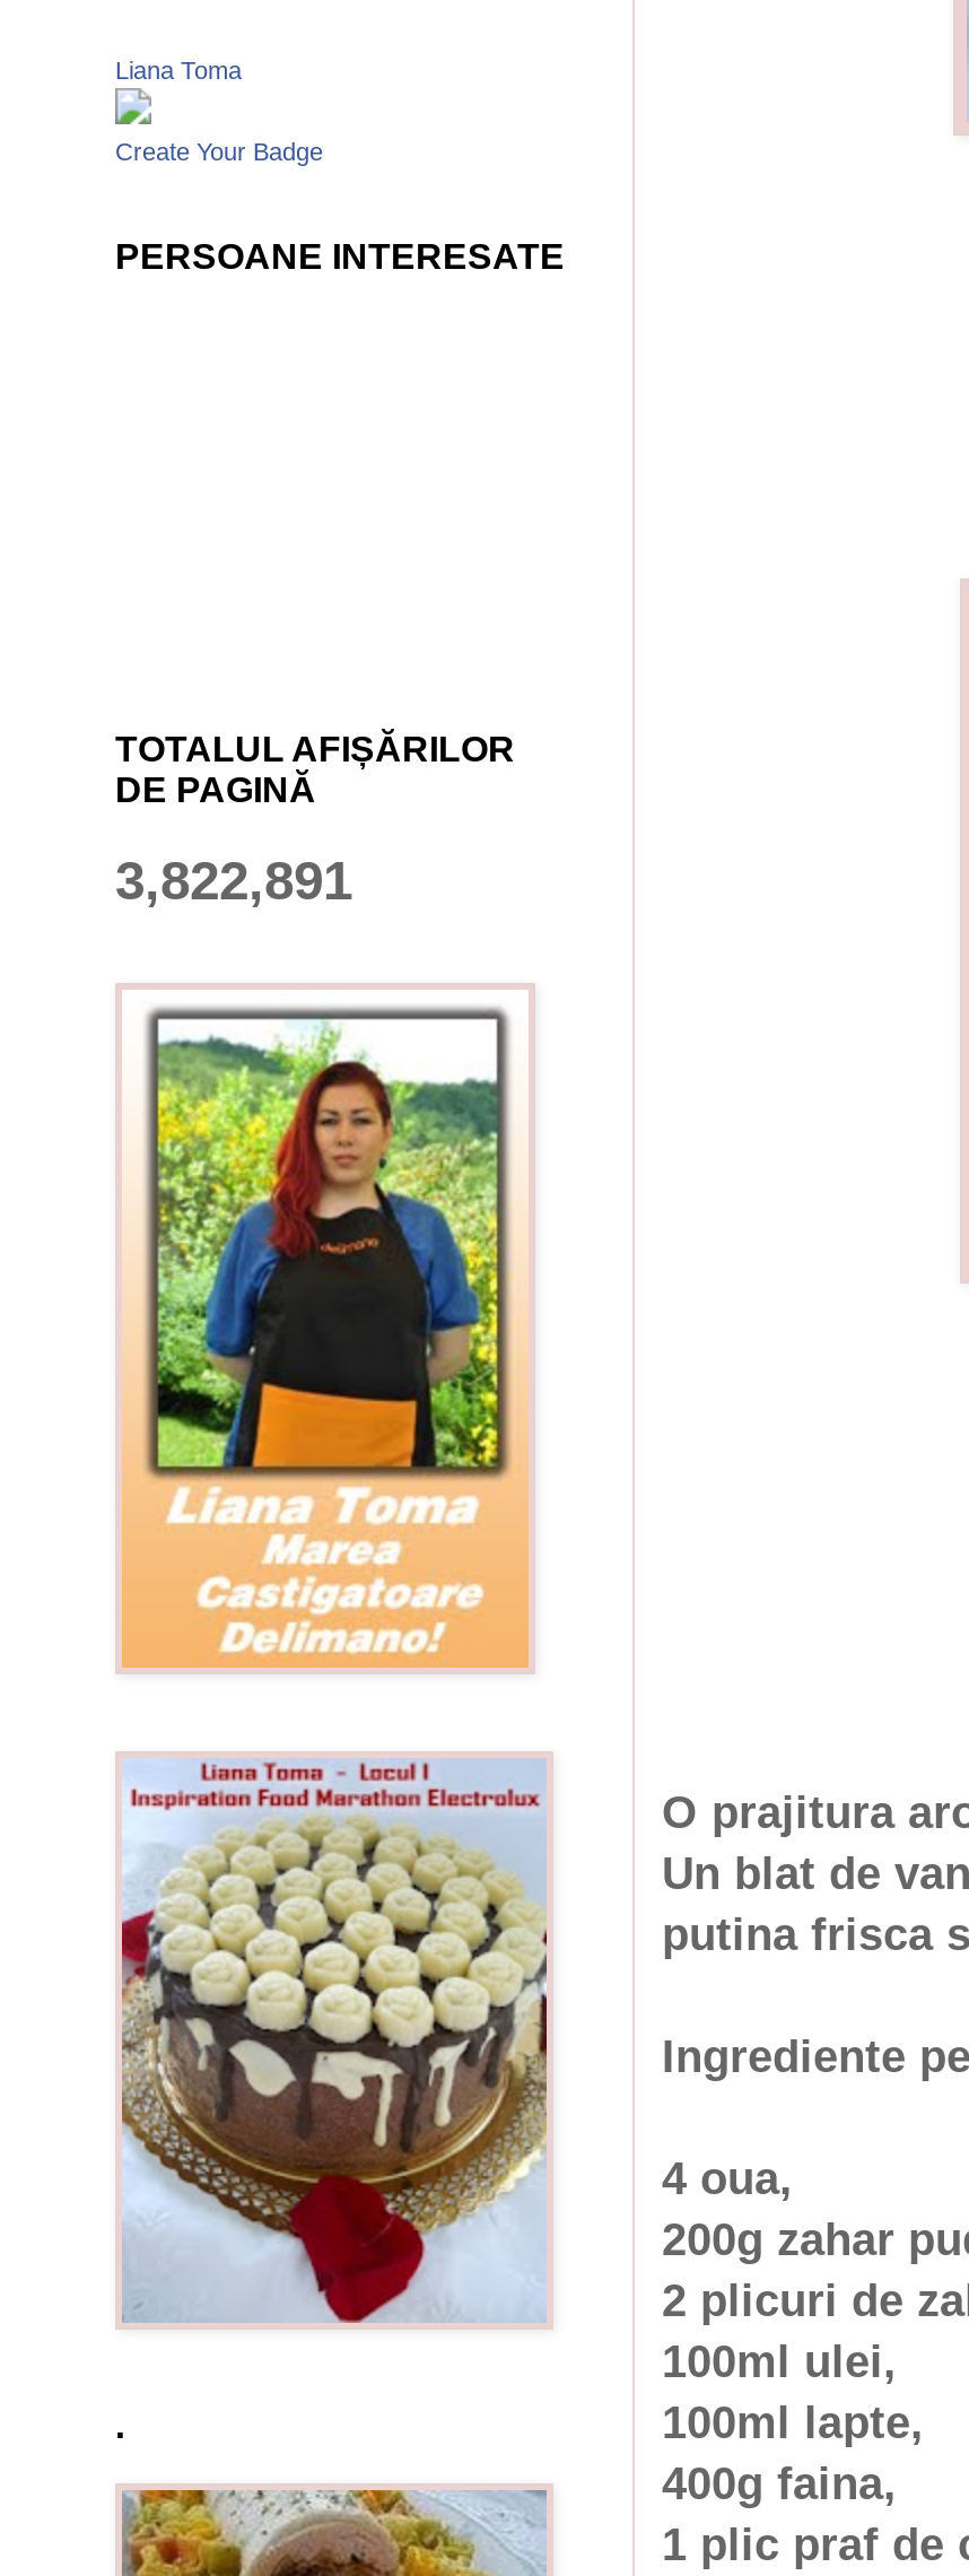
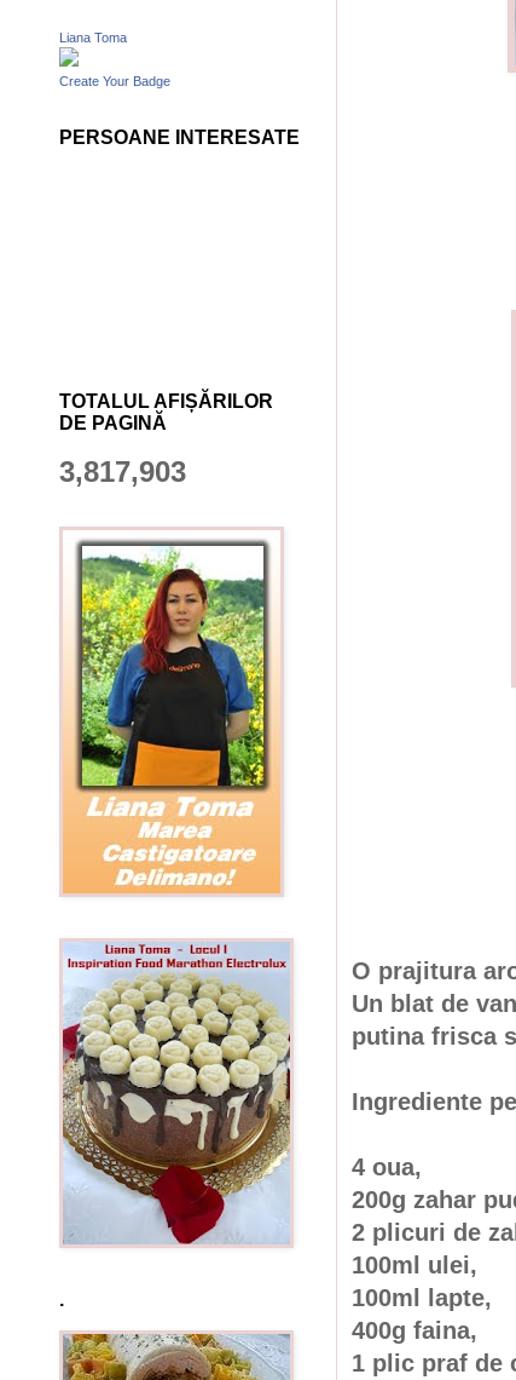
[115,850,352,911] 3,822,891 -> [59,455,186,488] 3,817,903

